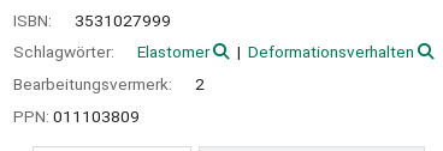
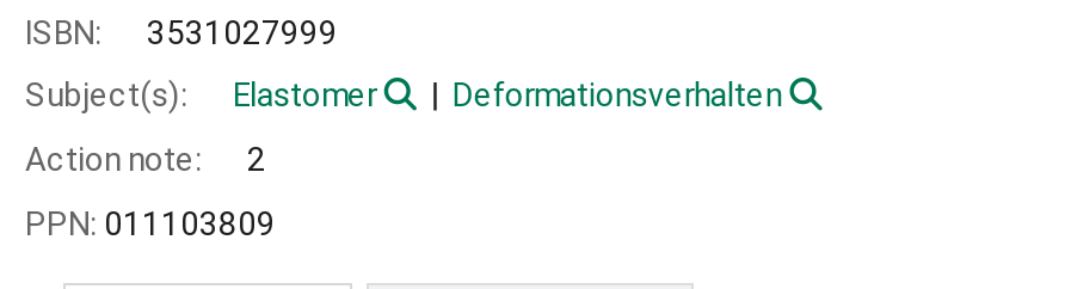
[13,42,118,61] Schlagwörter: -> [25,76,195,114] Subject(s):
[13,74,176,94] Bearbeitungsvermerk: -> [25,140,209,178] Action note:

